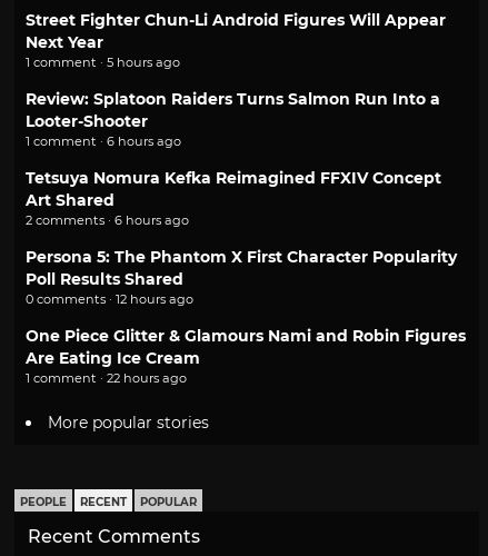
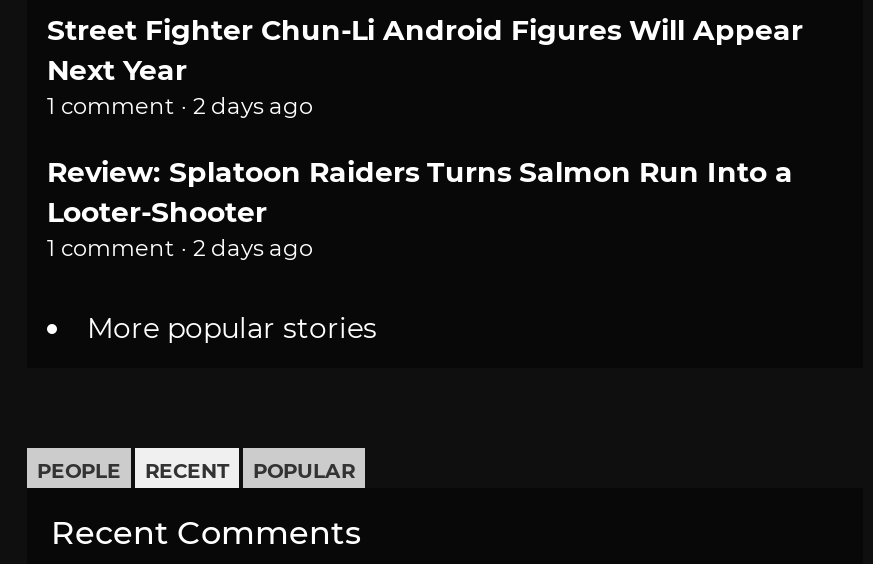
[26,54,180,70] 1 comment · 5 hours ago -> [47,92,313,120] 1 comment · 2 days ago
[26,133,466,385] 1 comment · 6 hours ago | Tetsuya Nomura Kefka Reimagined FFXIV Concept | Art Shared | 2 comments · 6 hours ago | Persona 5: The Phantom X First Character Popularity | Poll Results Shared | 0 comments · 12 hours ago | One Piece Glitter & Glamours Nami and Robin Figures | Are Eating Ice Cream | 1 comment · 22 hours ago -> [47,234,313,262] 1 comment · 2 days ago

